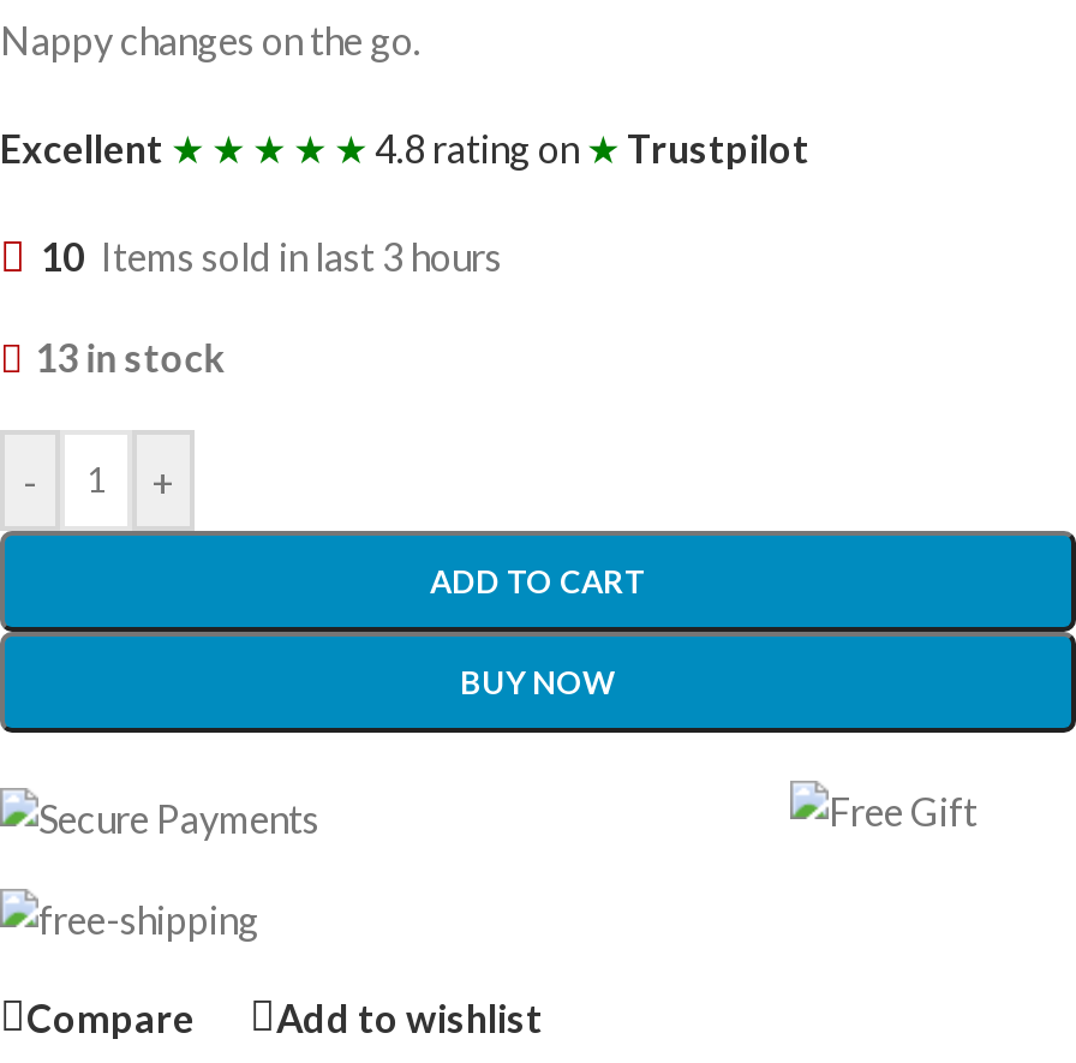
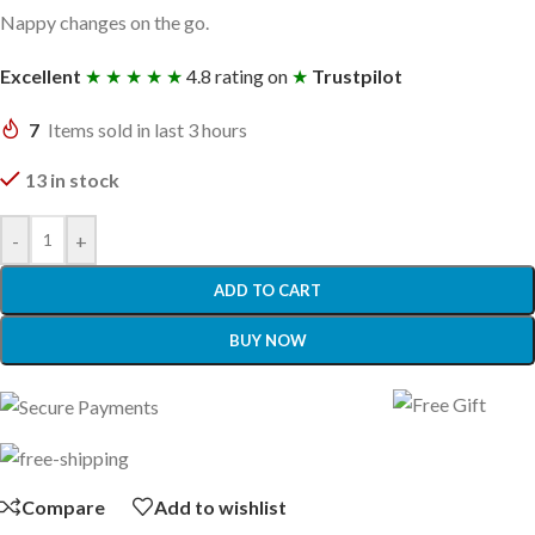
[41,234,502,280] 10 Items sold in last 3 hours -> [29,118,247,141] 7 Items sold in last 3 hours

